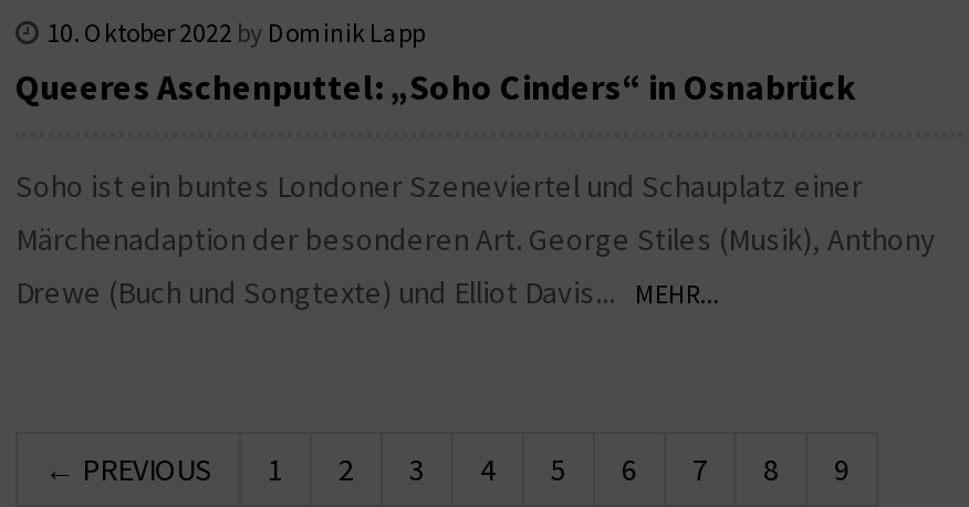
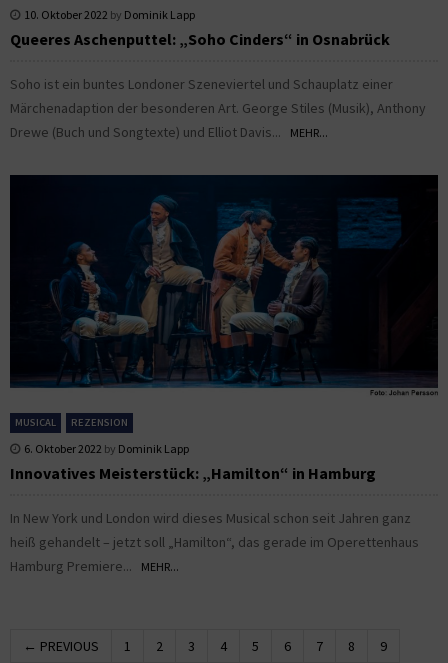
none -> [9,174,439,575] [image] | MUSICAL | REZENSION | 6. Oktober 2022 by Dominik Lapp | Innovatives Meisterstück: „Hamilton“ in Hamburg | In New York und London wird dieses Musical schon seit Jahren ganz | heiß gehandelt – jetzt soll „Hamilton“, das gerade im Operettenhaus | Hamburg Premiere... MEHR...

